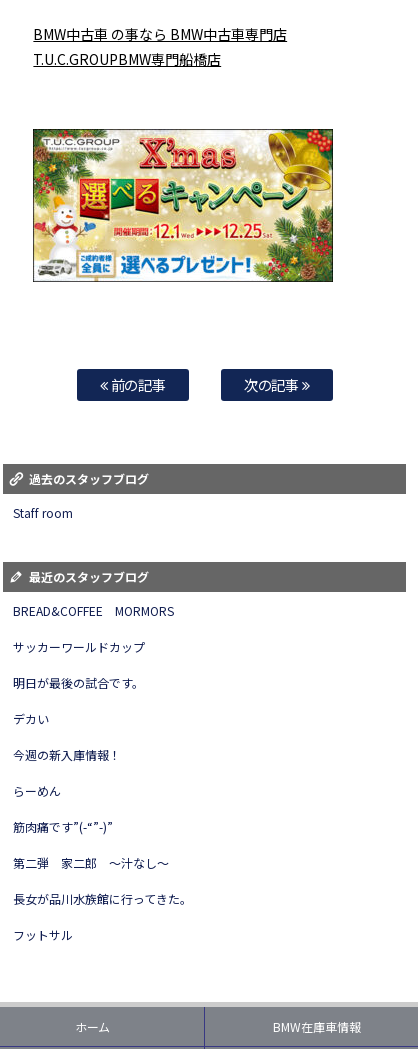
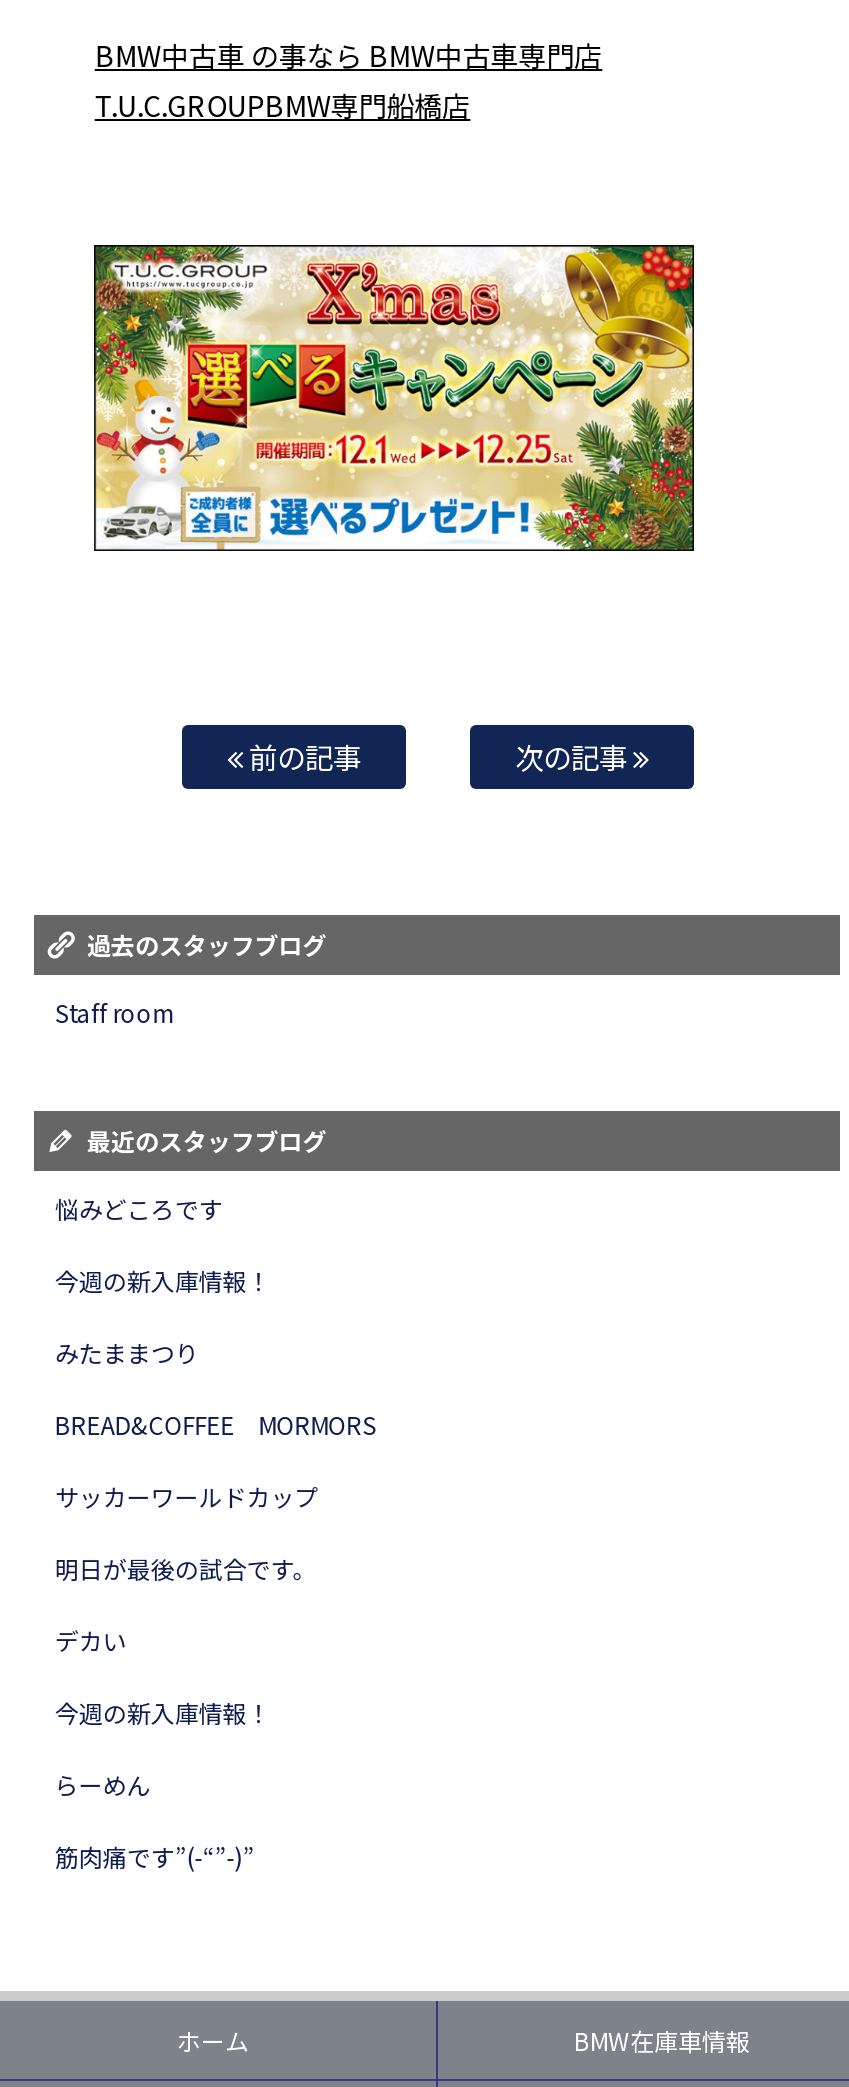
none -> [55,1190,271,1368] 悩みどころです | 今週の新入庫情報！ | みたままつり
moved [13,602,174,835] -> [55,1406,376,1872]: BREAD&COFFEE MORMORS | サッカーワールドカップ | 明日が最後の試合です。 | デカい | 今週の新入庫情報！ | らーめん | 筋肉痛です”(-“”-)”
[13,854,192,943] 第二弾 家二郎 ～汁なし～ | 長女が品川水族館に行ってきた。 | フットサル -> none

